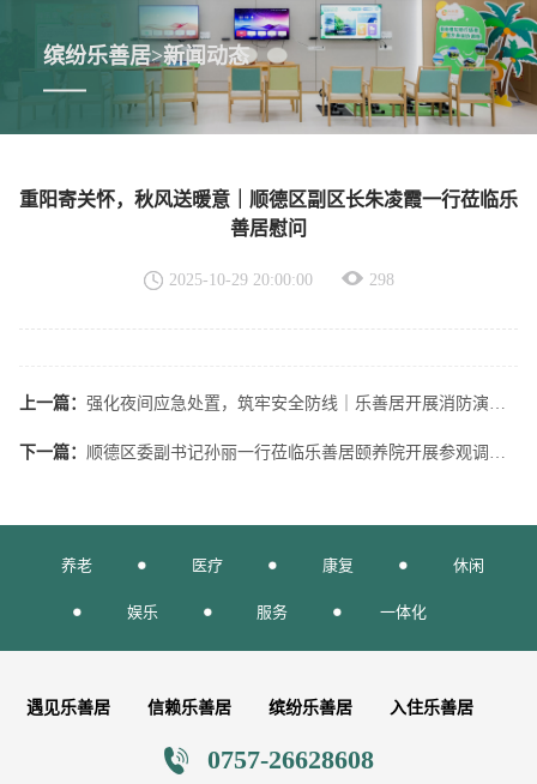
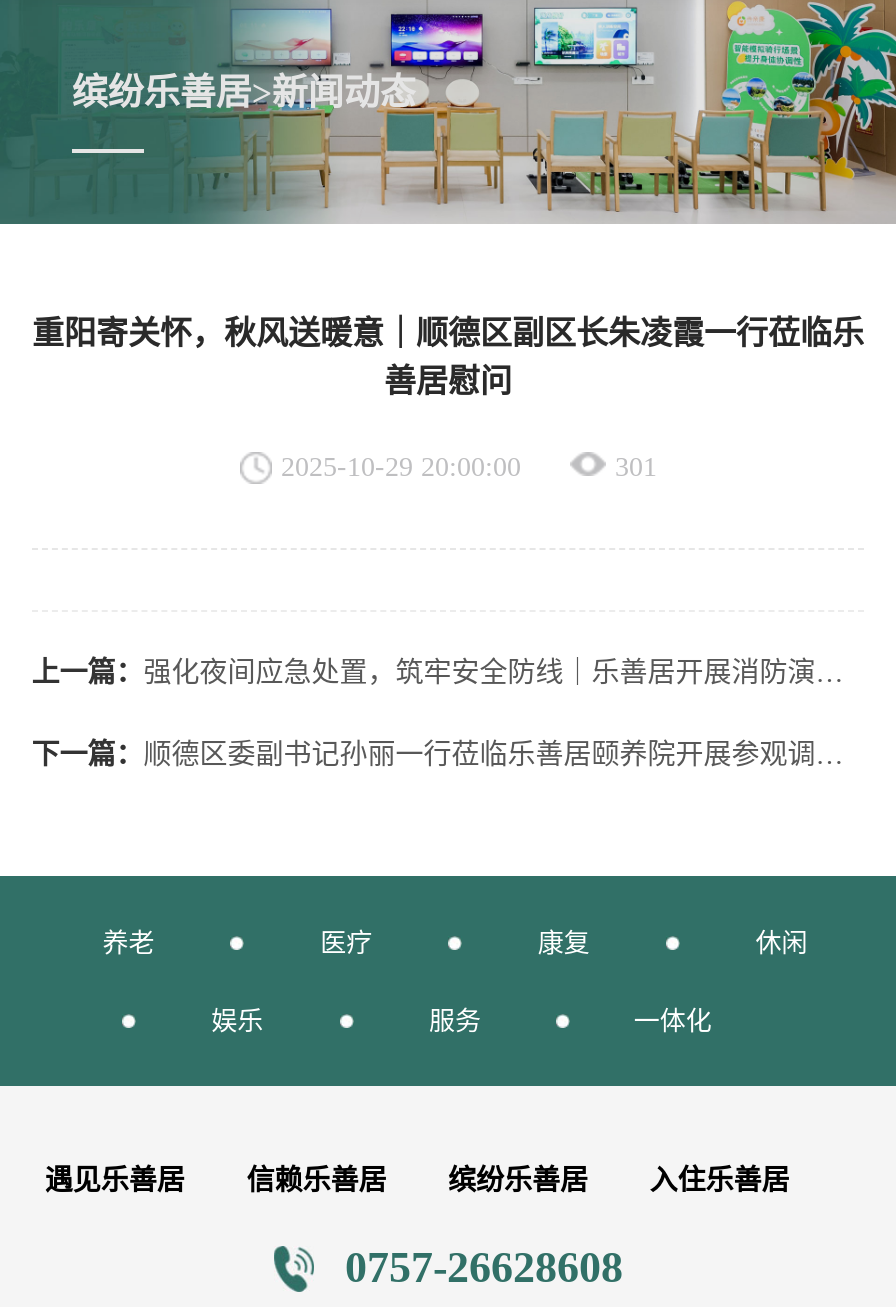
[369,272,394,290] 298 -> [615,453,657,483] 301

